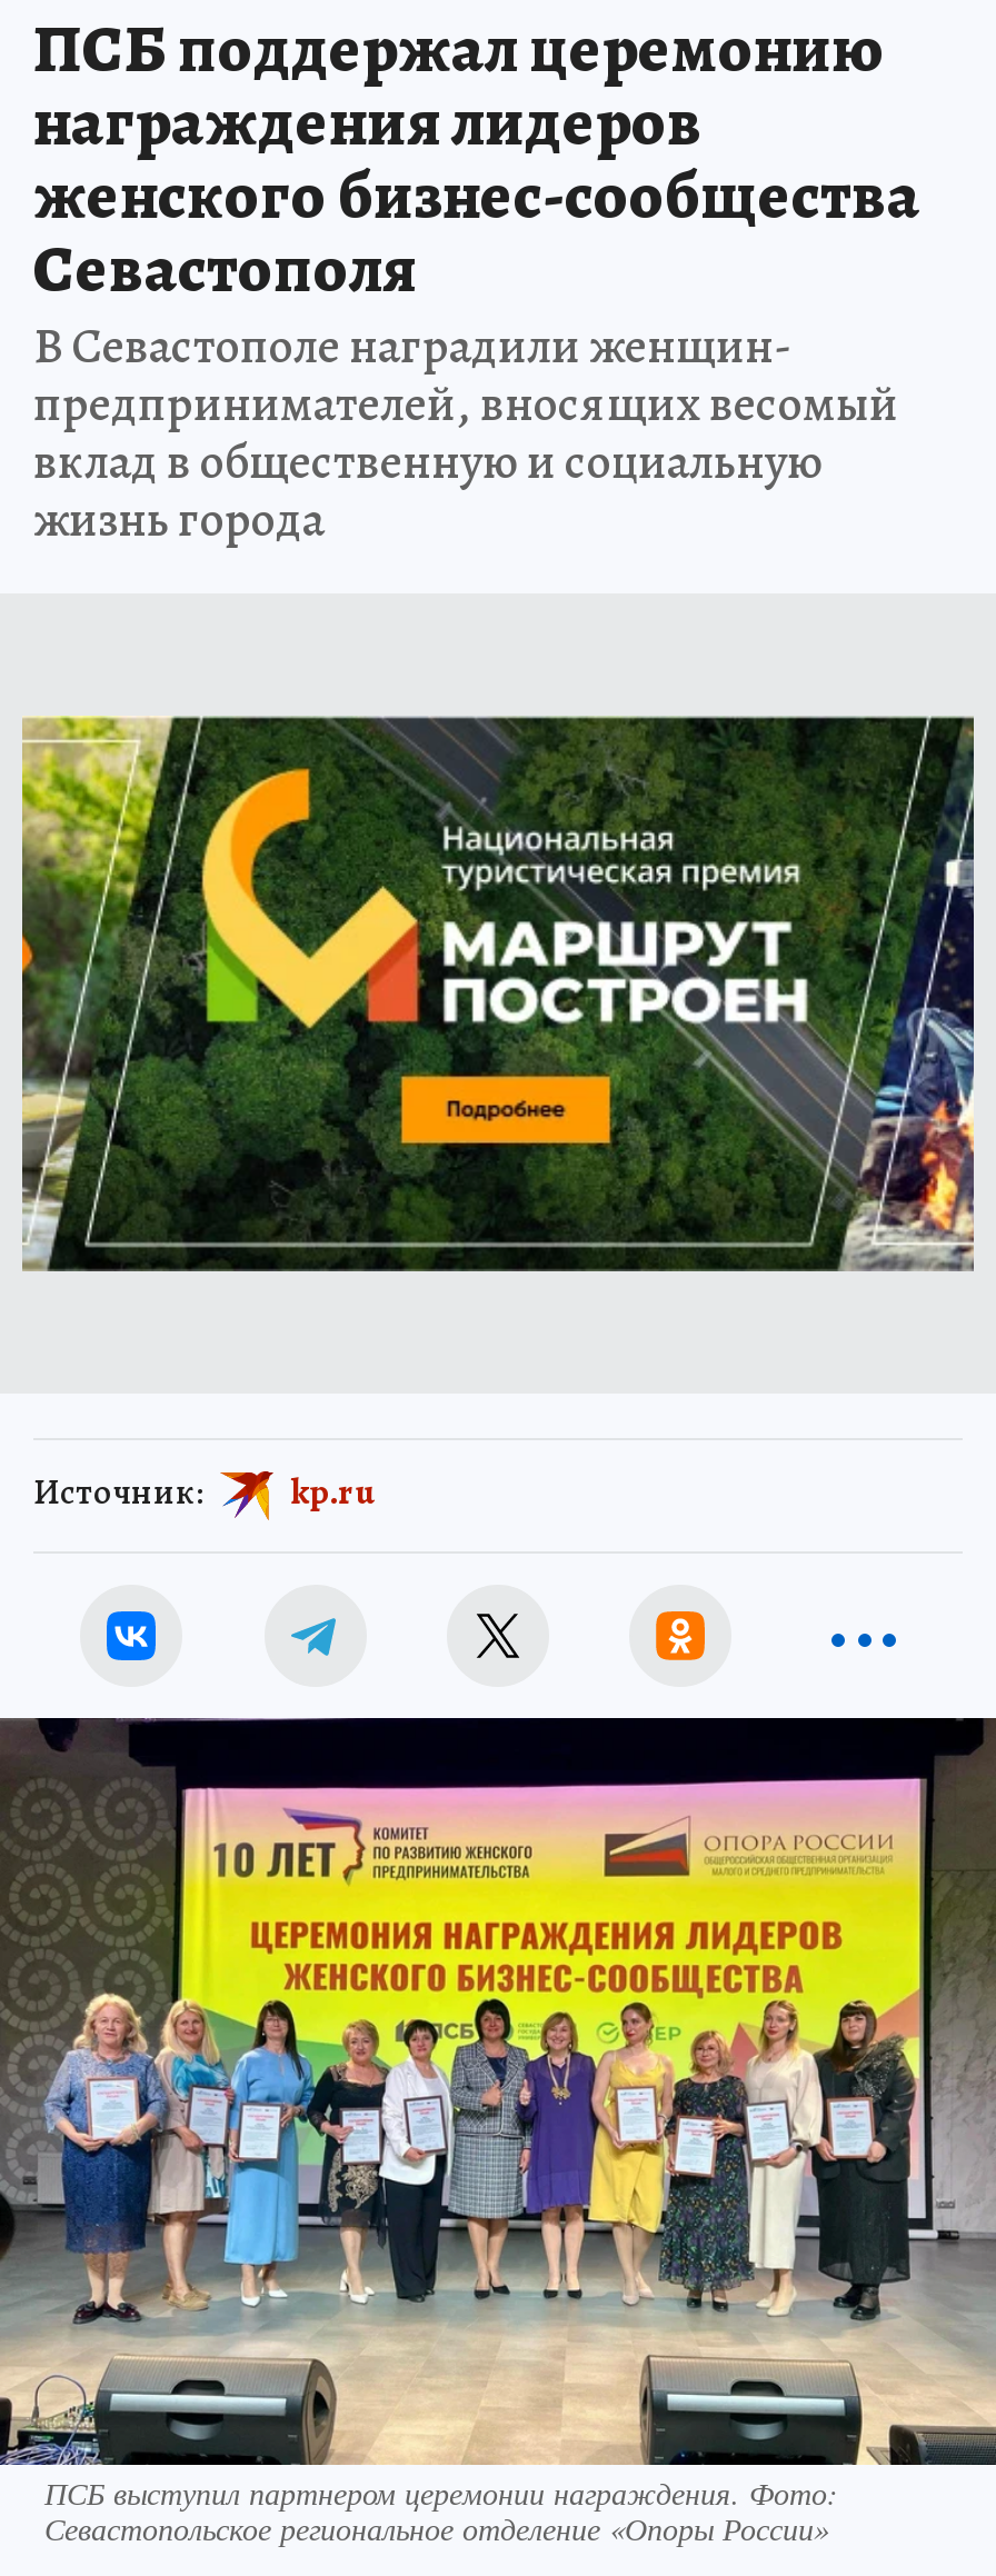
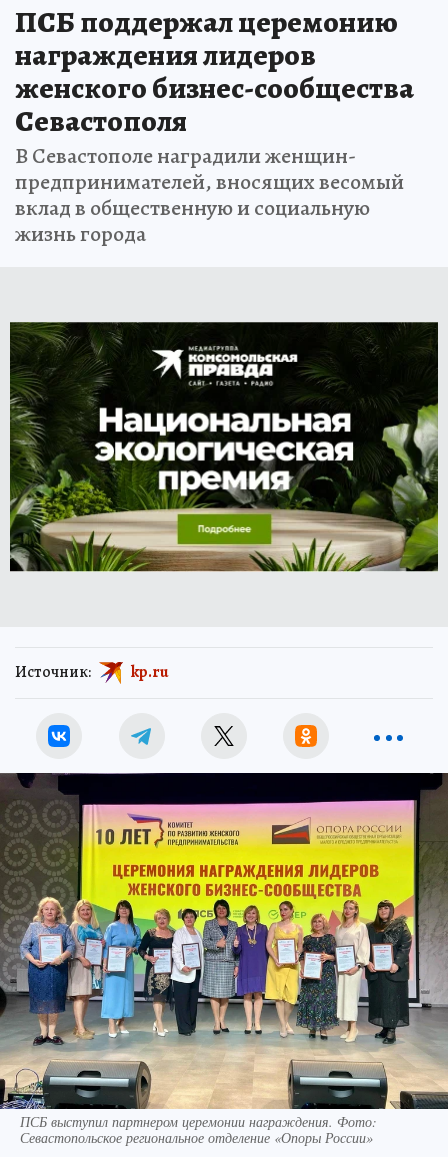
[20,716,976,1274] [image] -> [9,321,439,572] [image]

